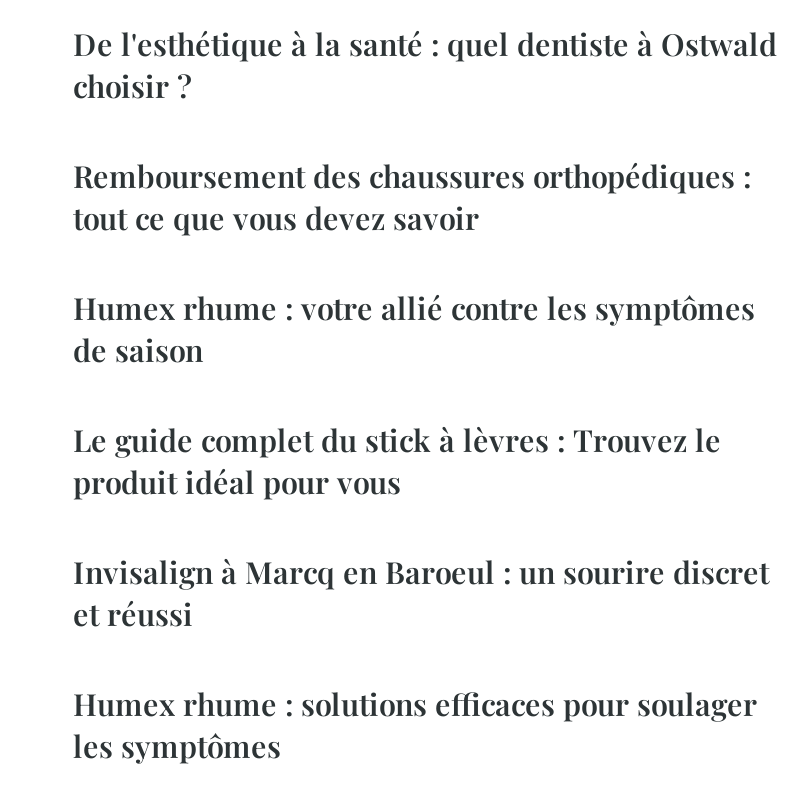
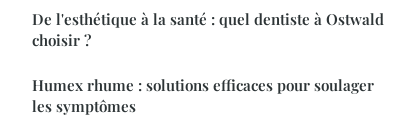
[73,156,769,634] Remboursement des chaussures orthopédiques : | tout ce que vous devez savoir | Humex rhume : votre allié contre les symptômes | de saison | Le guide complet du stick à lèvres : Trouvez le | produit idéal pour vous | Invisalign à Marcq en Baroeul : un sourire discret | et réussi -> none

